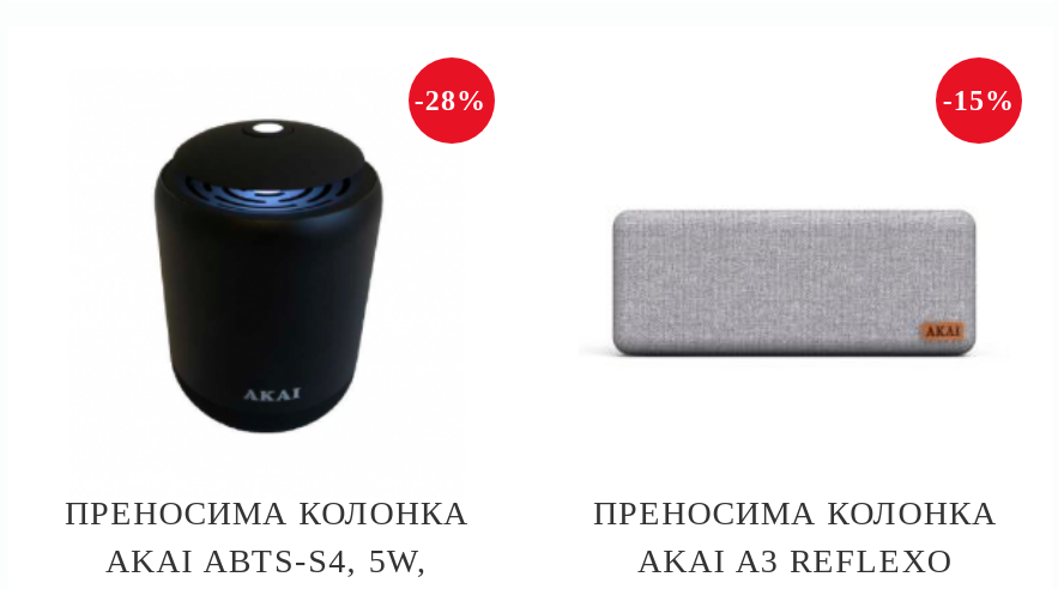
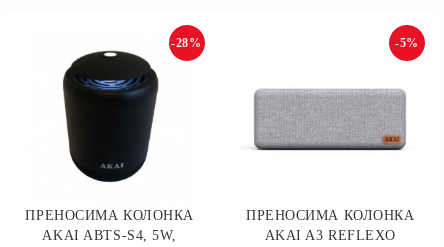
[943,83,1015,116] -15% -> [395,35,419,49] -5%

